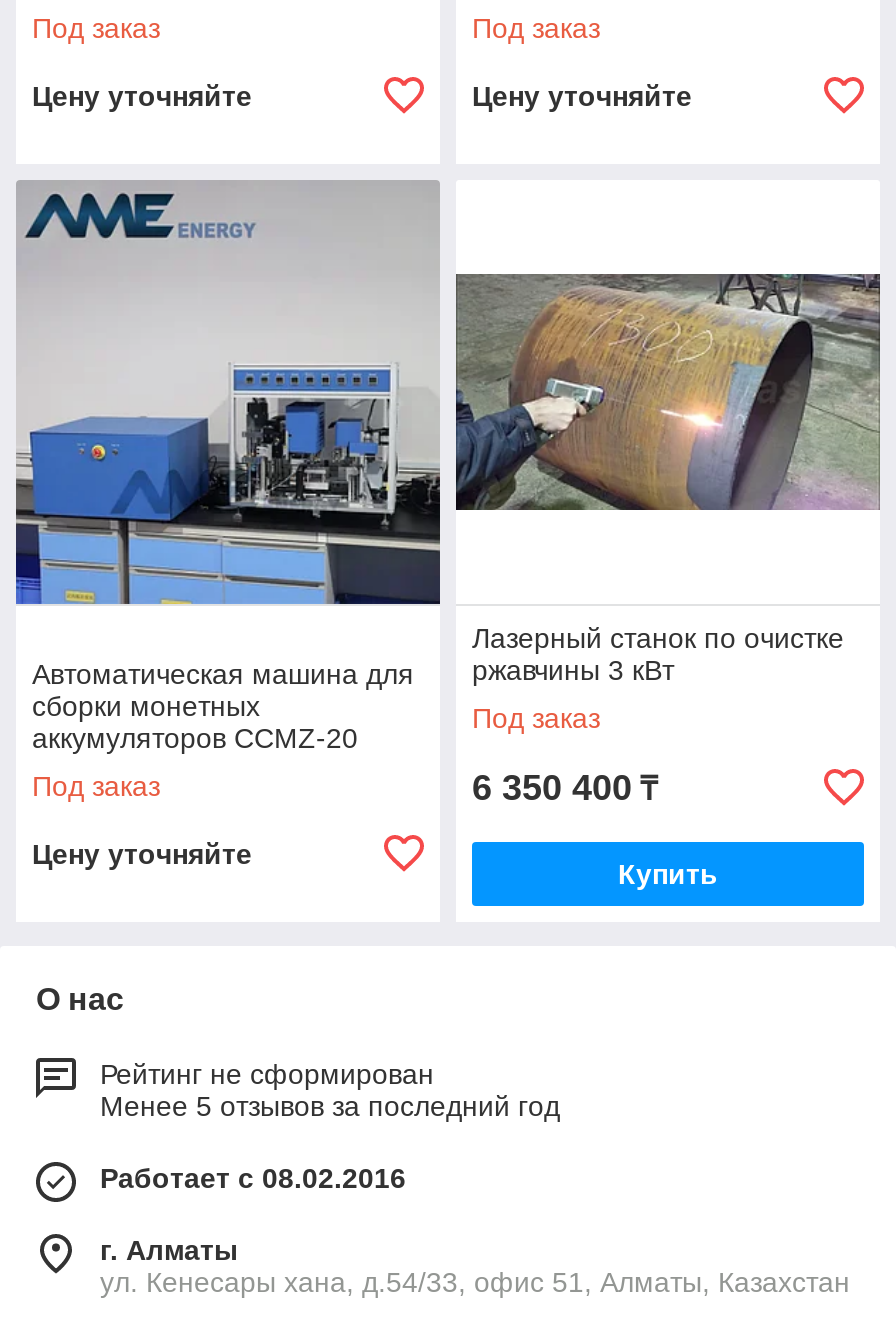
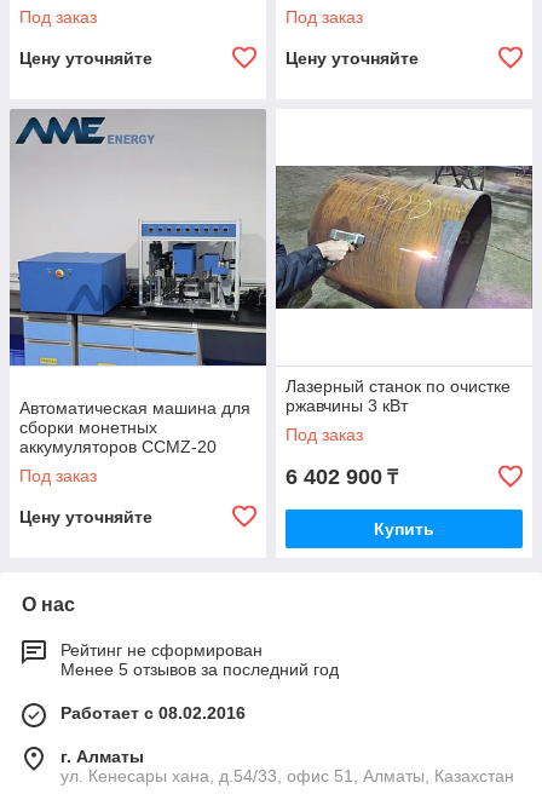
[472,768,658,808] 6 350 400 ₸ -> [286,465,398,489] 6 402 900 ₸

